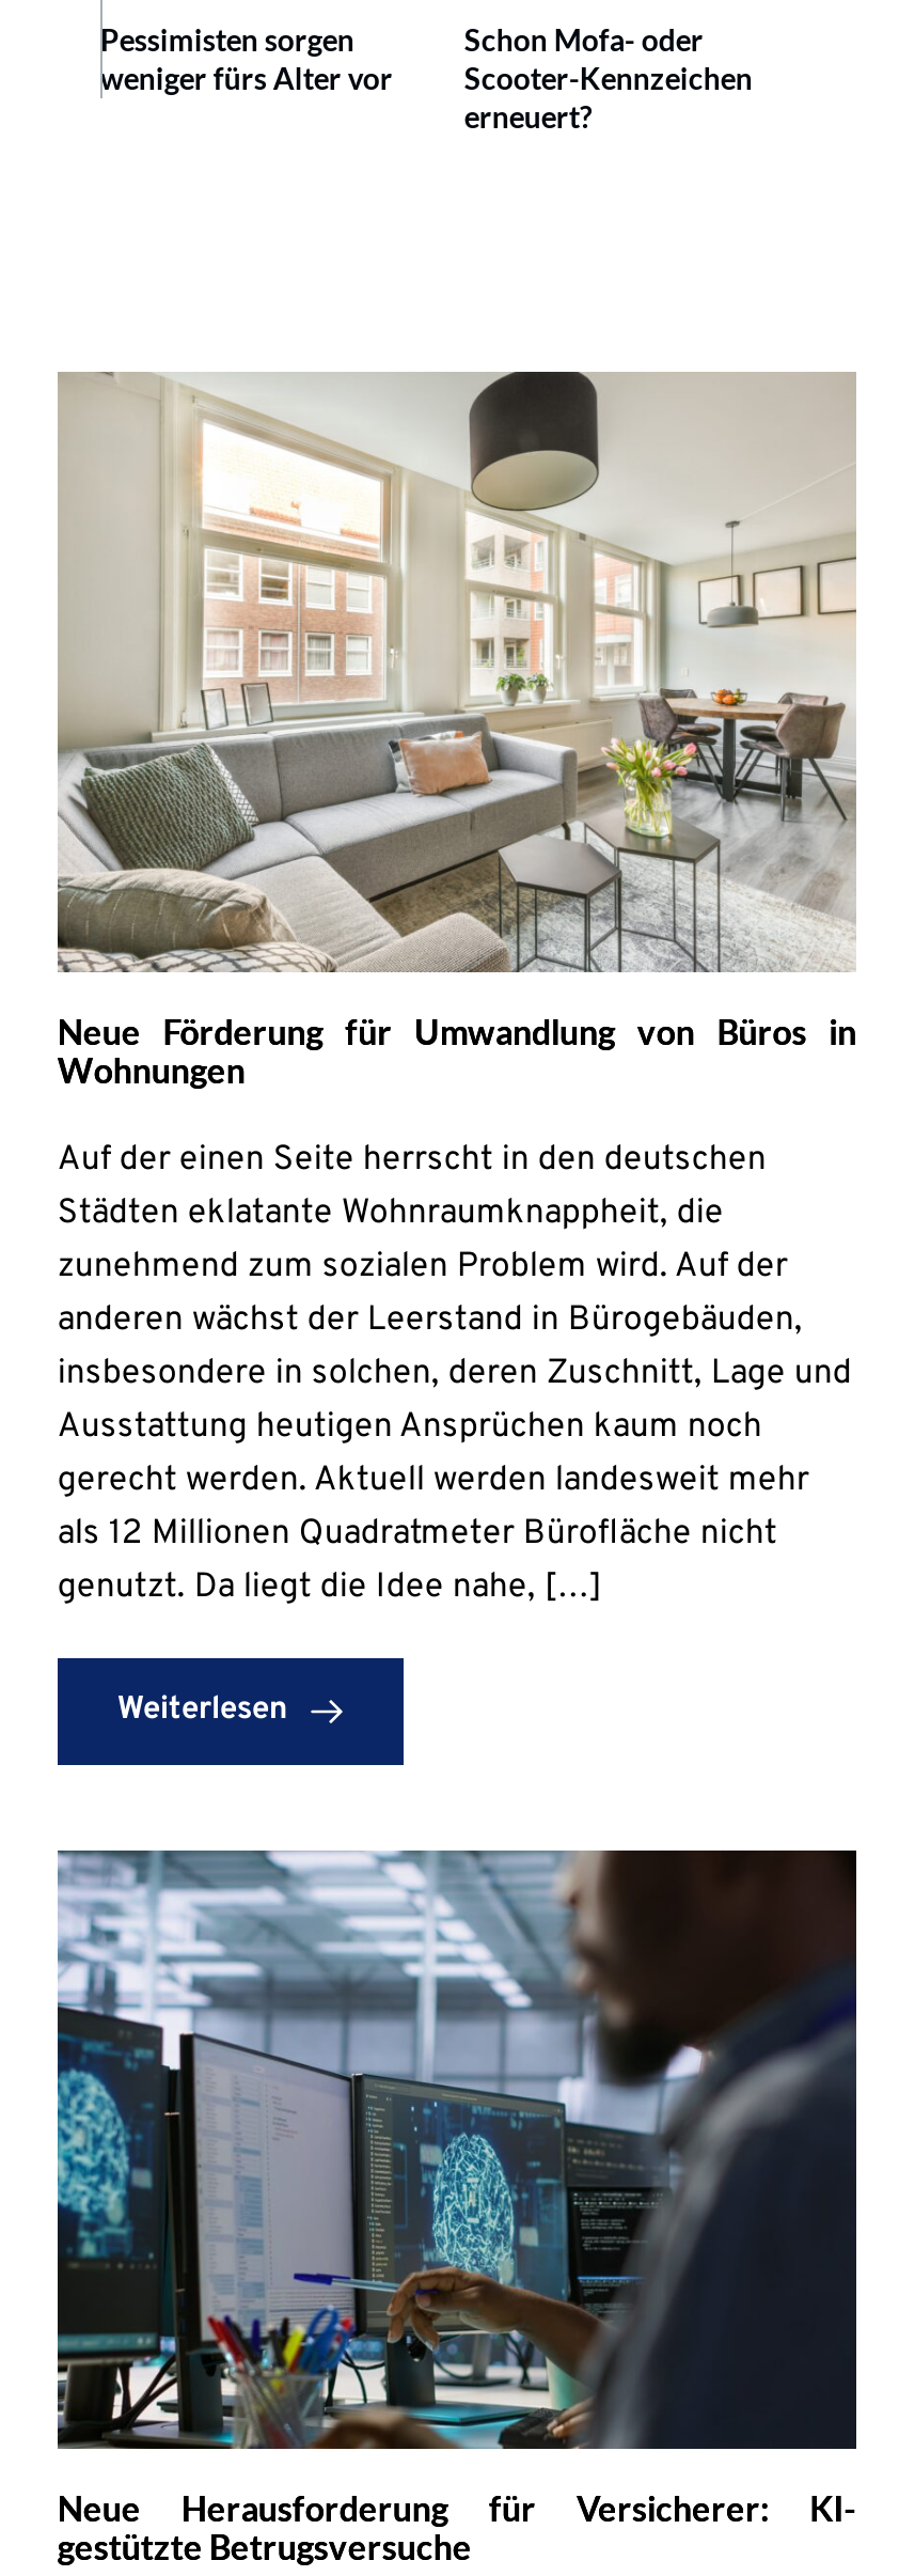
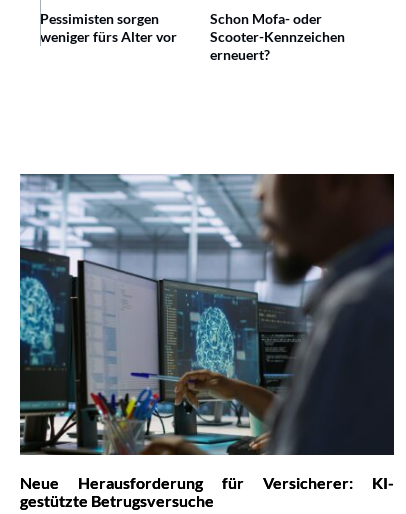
[56,370,857,1730] [image] | Neue Förderung für Umwandlung von Büros in | Wohnungen | Auf der einen Seite herrscht in den deutschen | Städten eklatante Wohnraumknappheit, die | zunehmend zum sozialen Problem wird. Auf der | anderen wächst der Leerstand in Bürogebäuden, | insbesondere in solchen, deren Zuschnitt, Lage und | Ausstattung heutigen Ansprüchen kaum noch | gerecht werden. Aktuell werden landesweit mehr | als 12 Millionen Quadratmeter Bürofläche nicht | genutzt. Da liegt die Idee nahe, […] | Weiterlesen -> none

